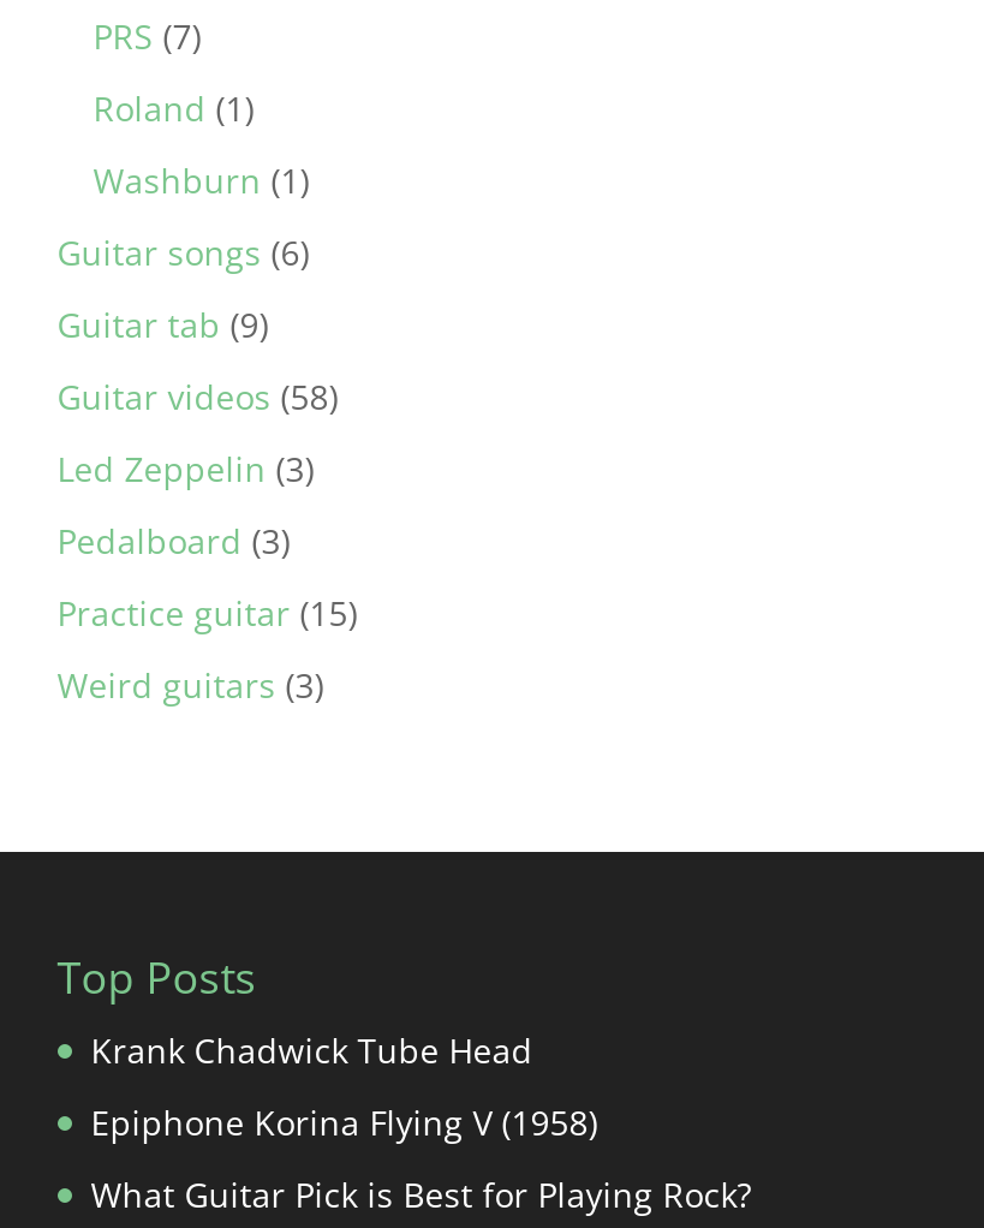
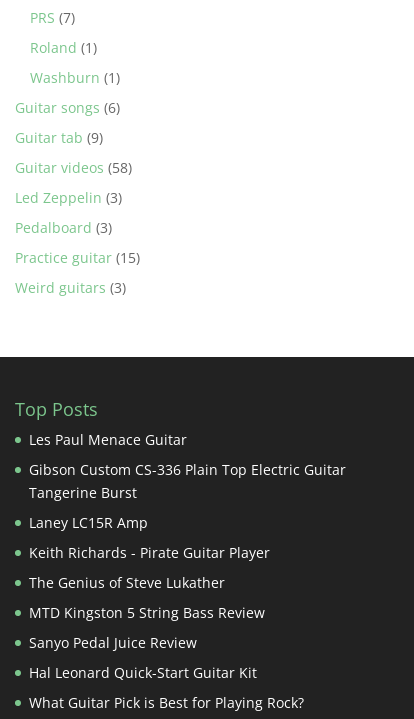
[91,1027,598,1145] Krank Chadwick Tube Head | Epiphone Korina Flying V (1958) -> [29,430,346,682] Les Paul Menace Guitar | Gibson Custom CS-336 Plain Top Electric Guitar | Tangerine Burst | Laney LC15R Amp | Keith Richards - Pirate Guitar Player | The Genius of Steve Lukather | MTD Kingston 5 String Bass Review | Sanyo Pedal Juice Review | Hal Leonard Quick-Start Guitar Kit

